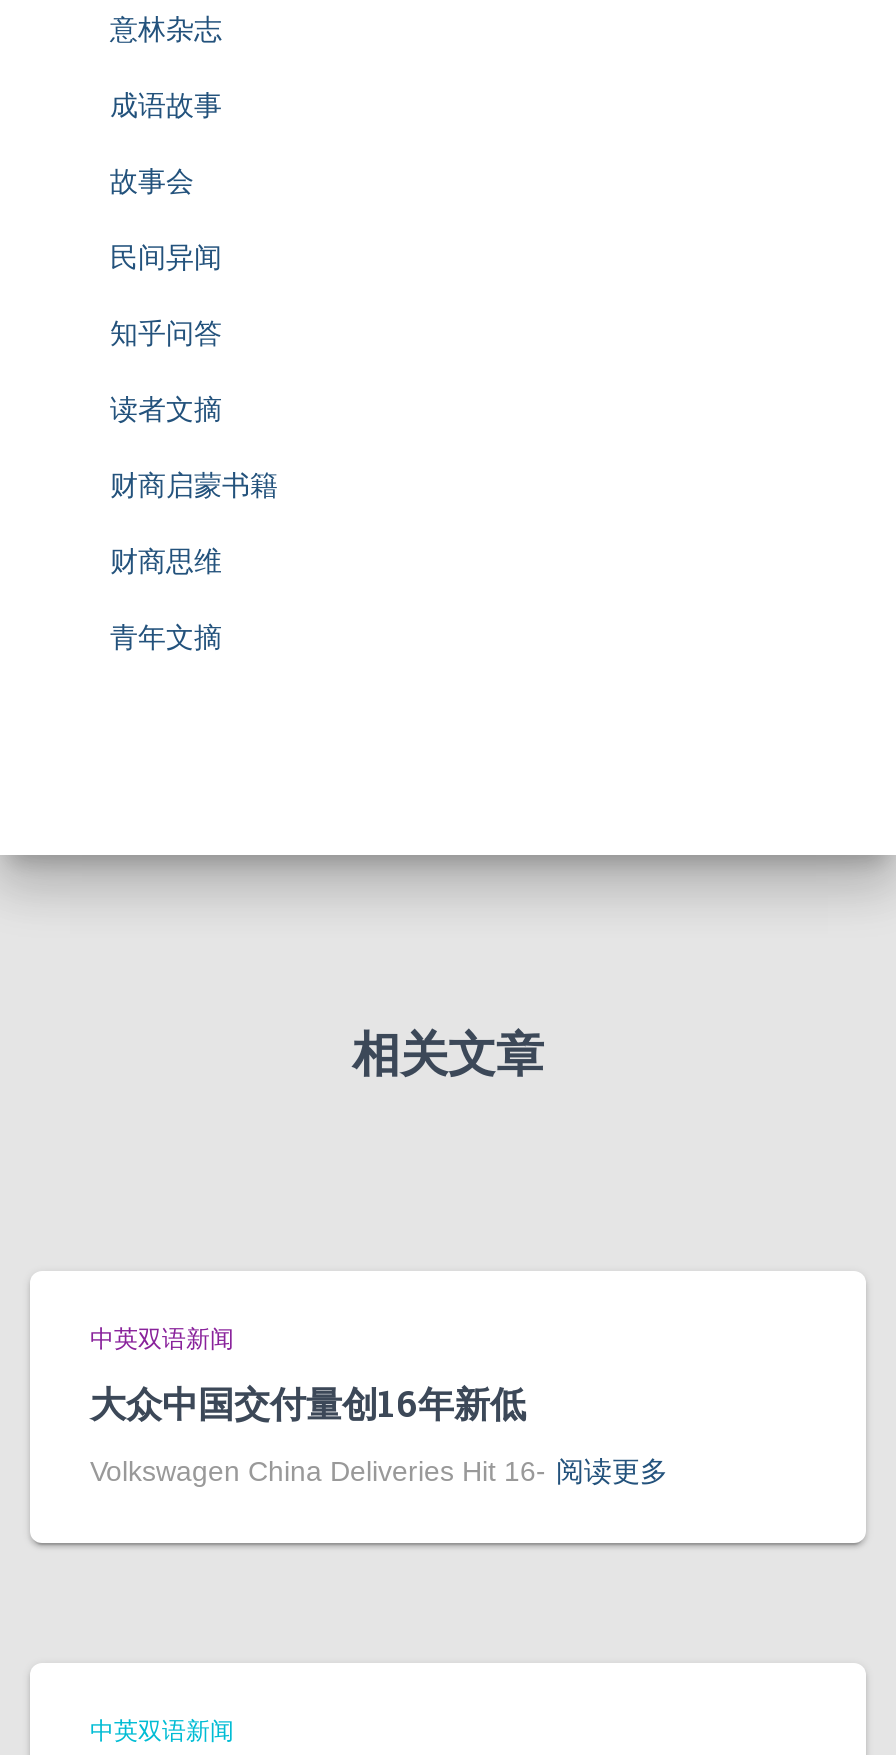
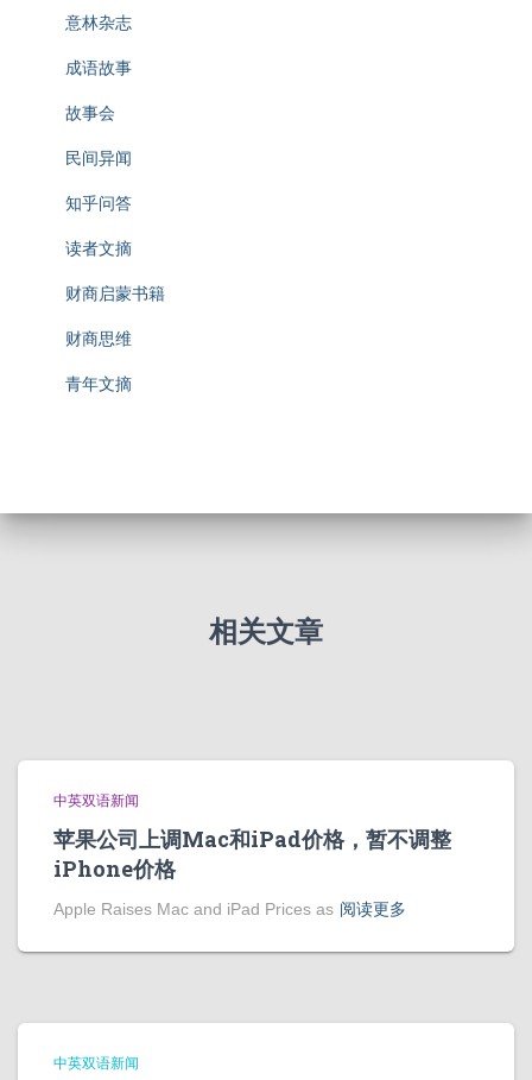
[90,1379,526,1427] 大众中国交付量创16年新低 -> [53,825,451,883] 苹果公司上调Mac和iPad价格，暂不调整 | iPhone价格
[90,1455,668,1487] Volkswagen China Deliveries Hit 16- 阅读更多 -> [53,899,406,918] Apple Raises Mac and iPad Prices as 阅读更多

